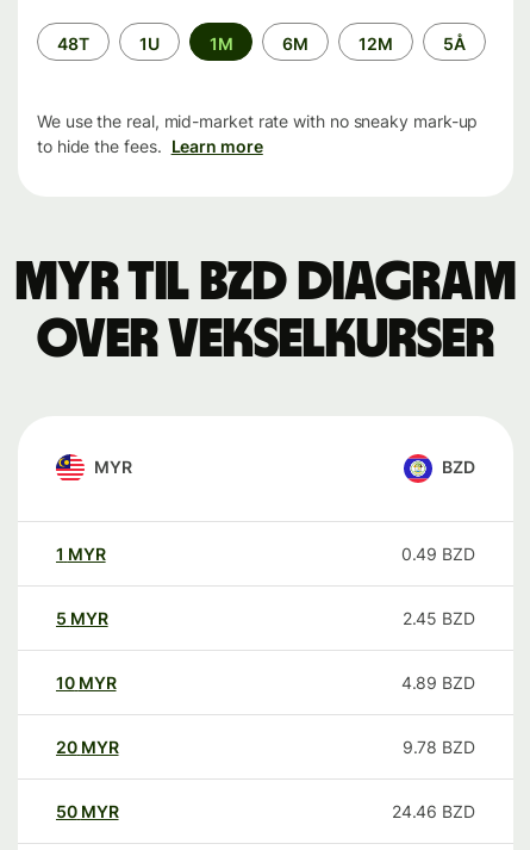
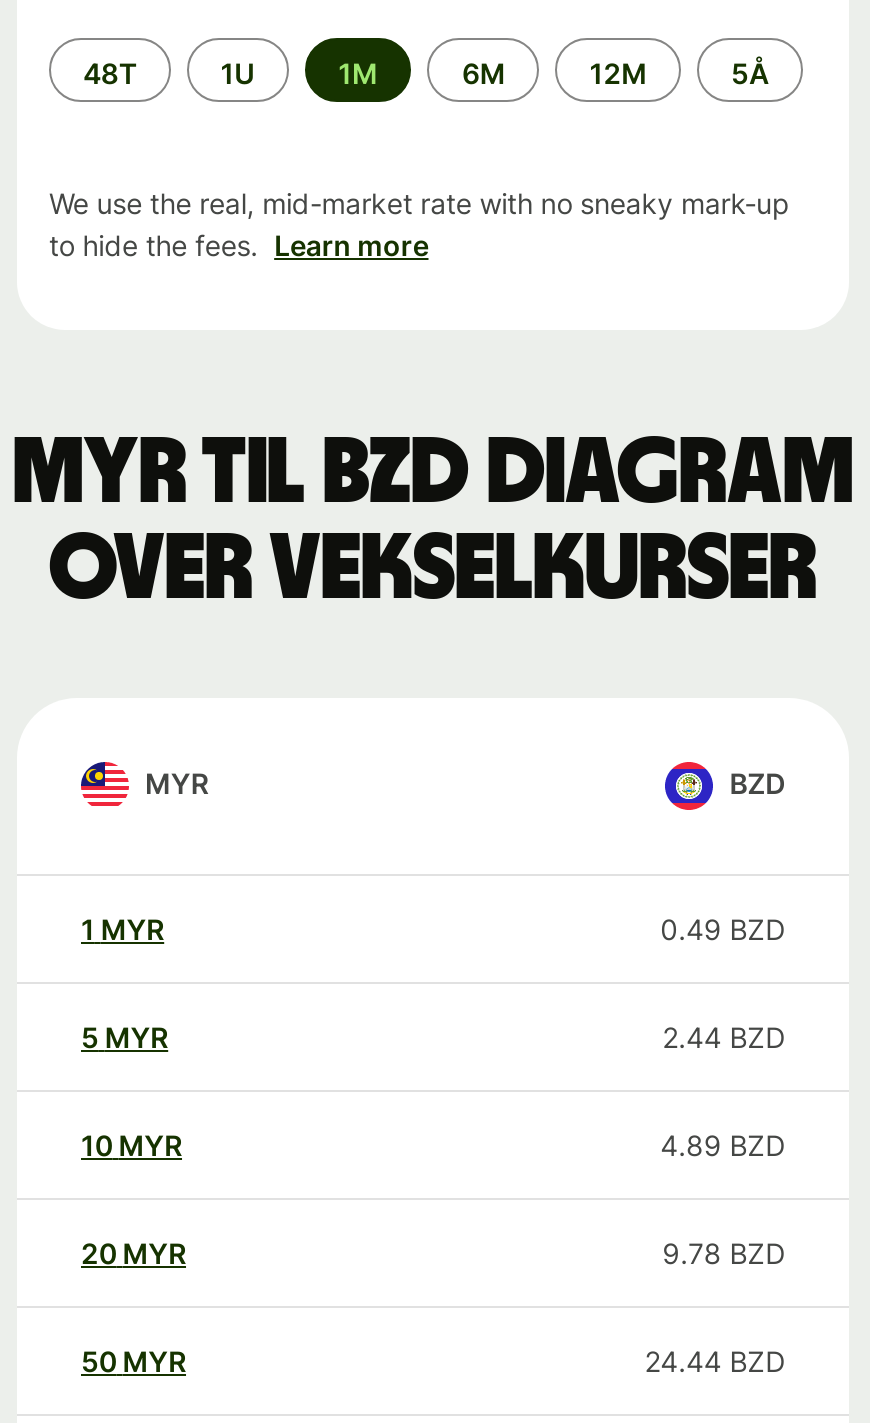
[402,608,475,628] 2.45 BZD -> [662,1020,785,1054] 2.44 BZD
[391,801,475,822] 24.46 BZD -> [644,1344,785,1378] 24.44 BZD

